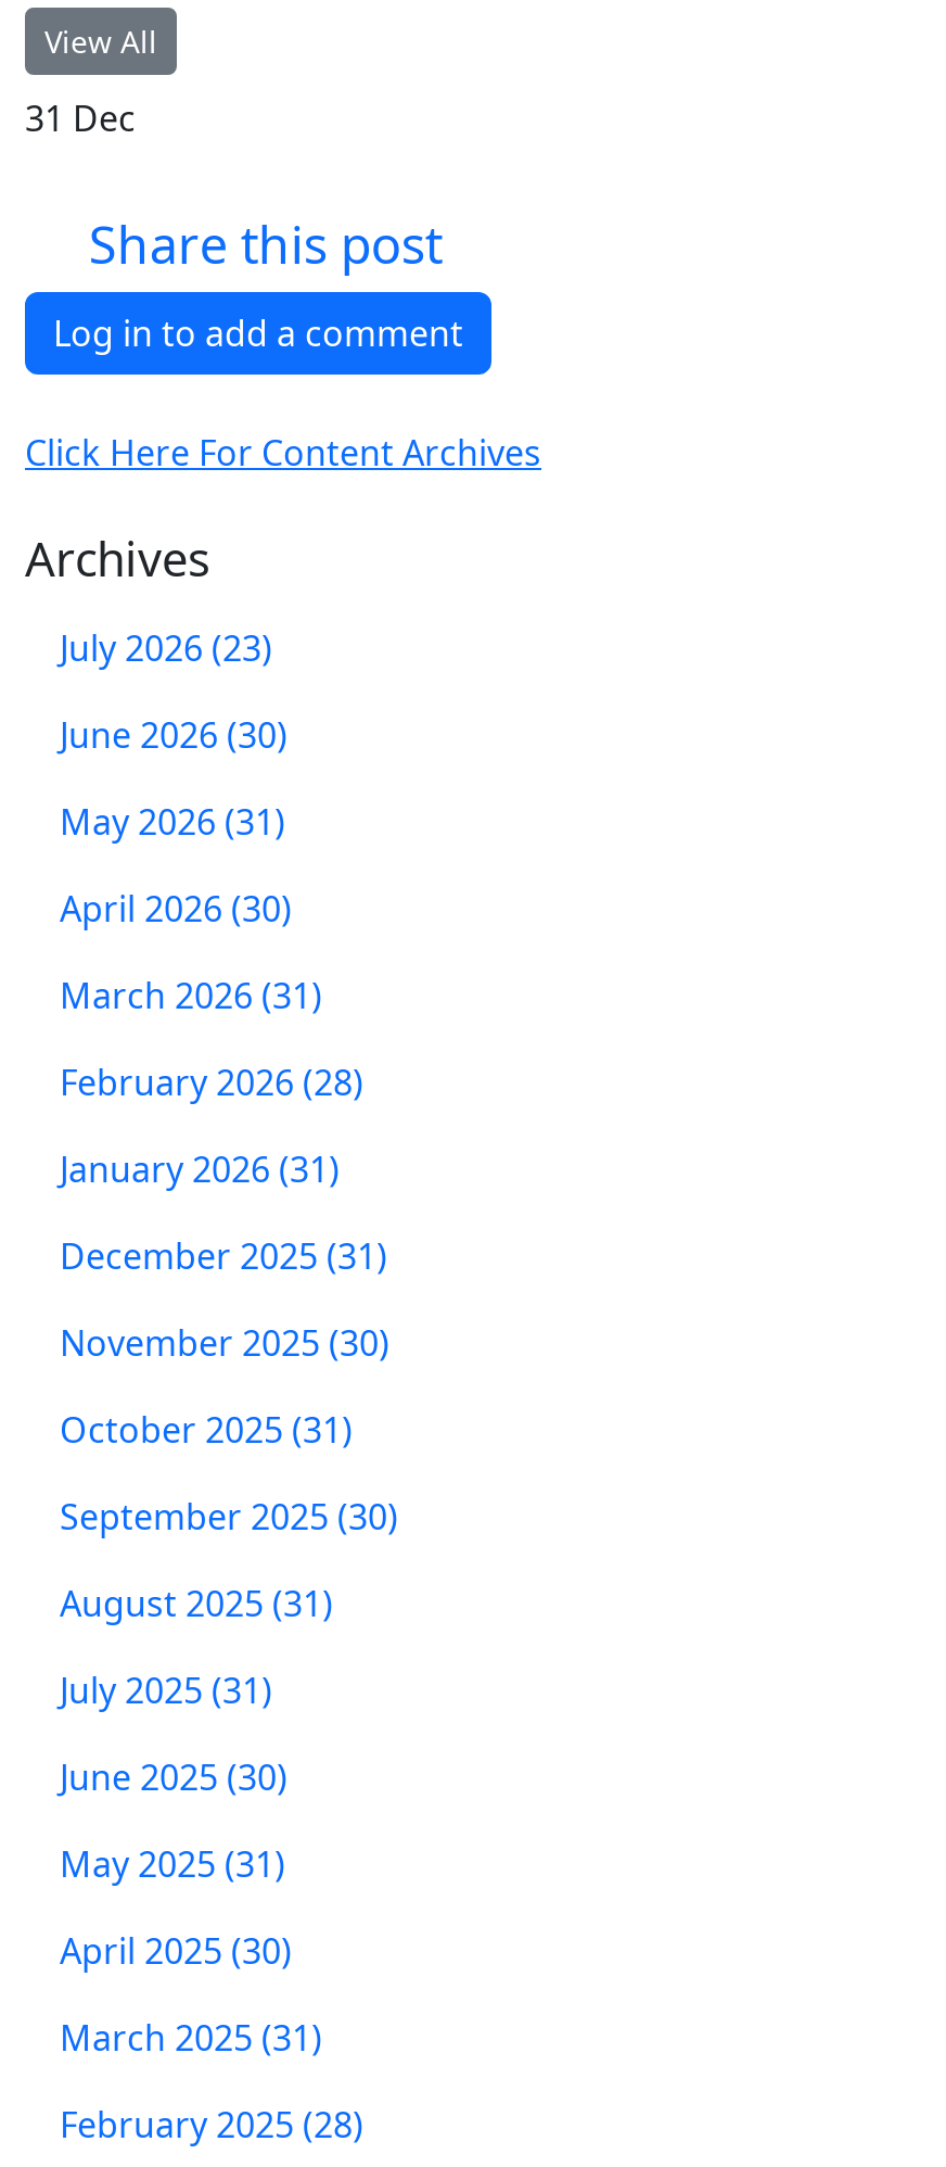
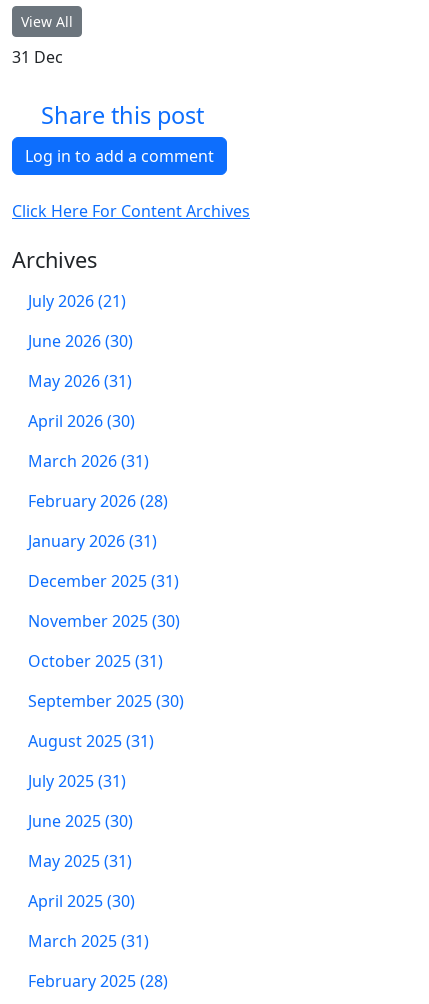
[60,624,272,671] July 2026 (23) -> [28,290,126,312] July 2026 (21)

